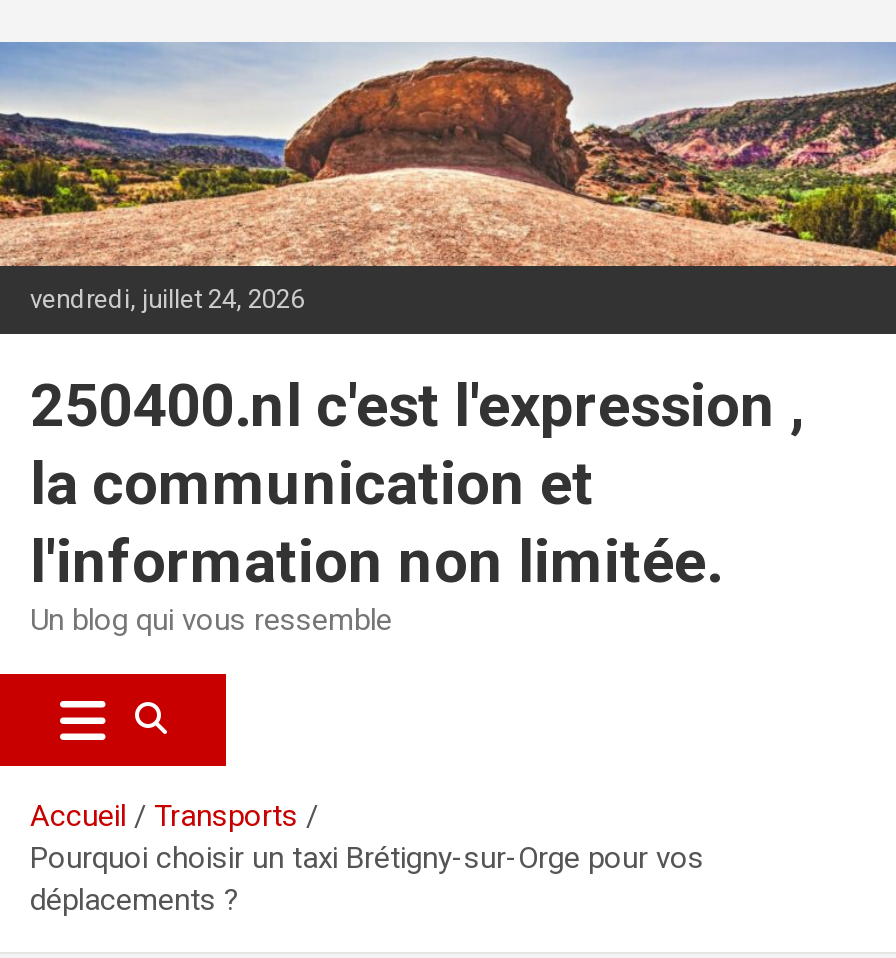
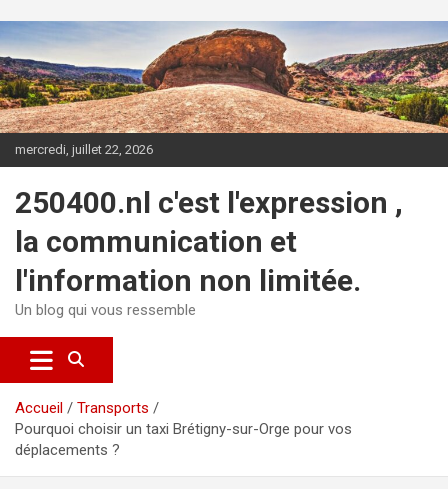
[30,284,304,314] vendredi, juillet 24, 2026 -> [15,142,153,157] mercredi, juillet 22, 2026

